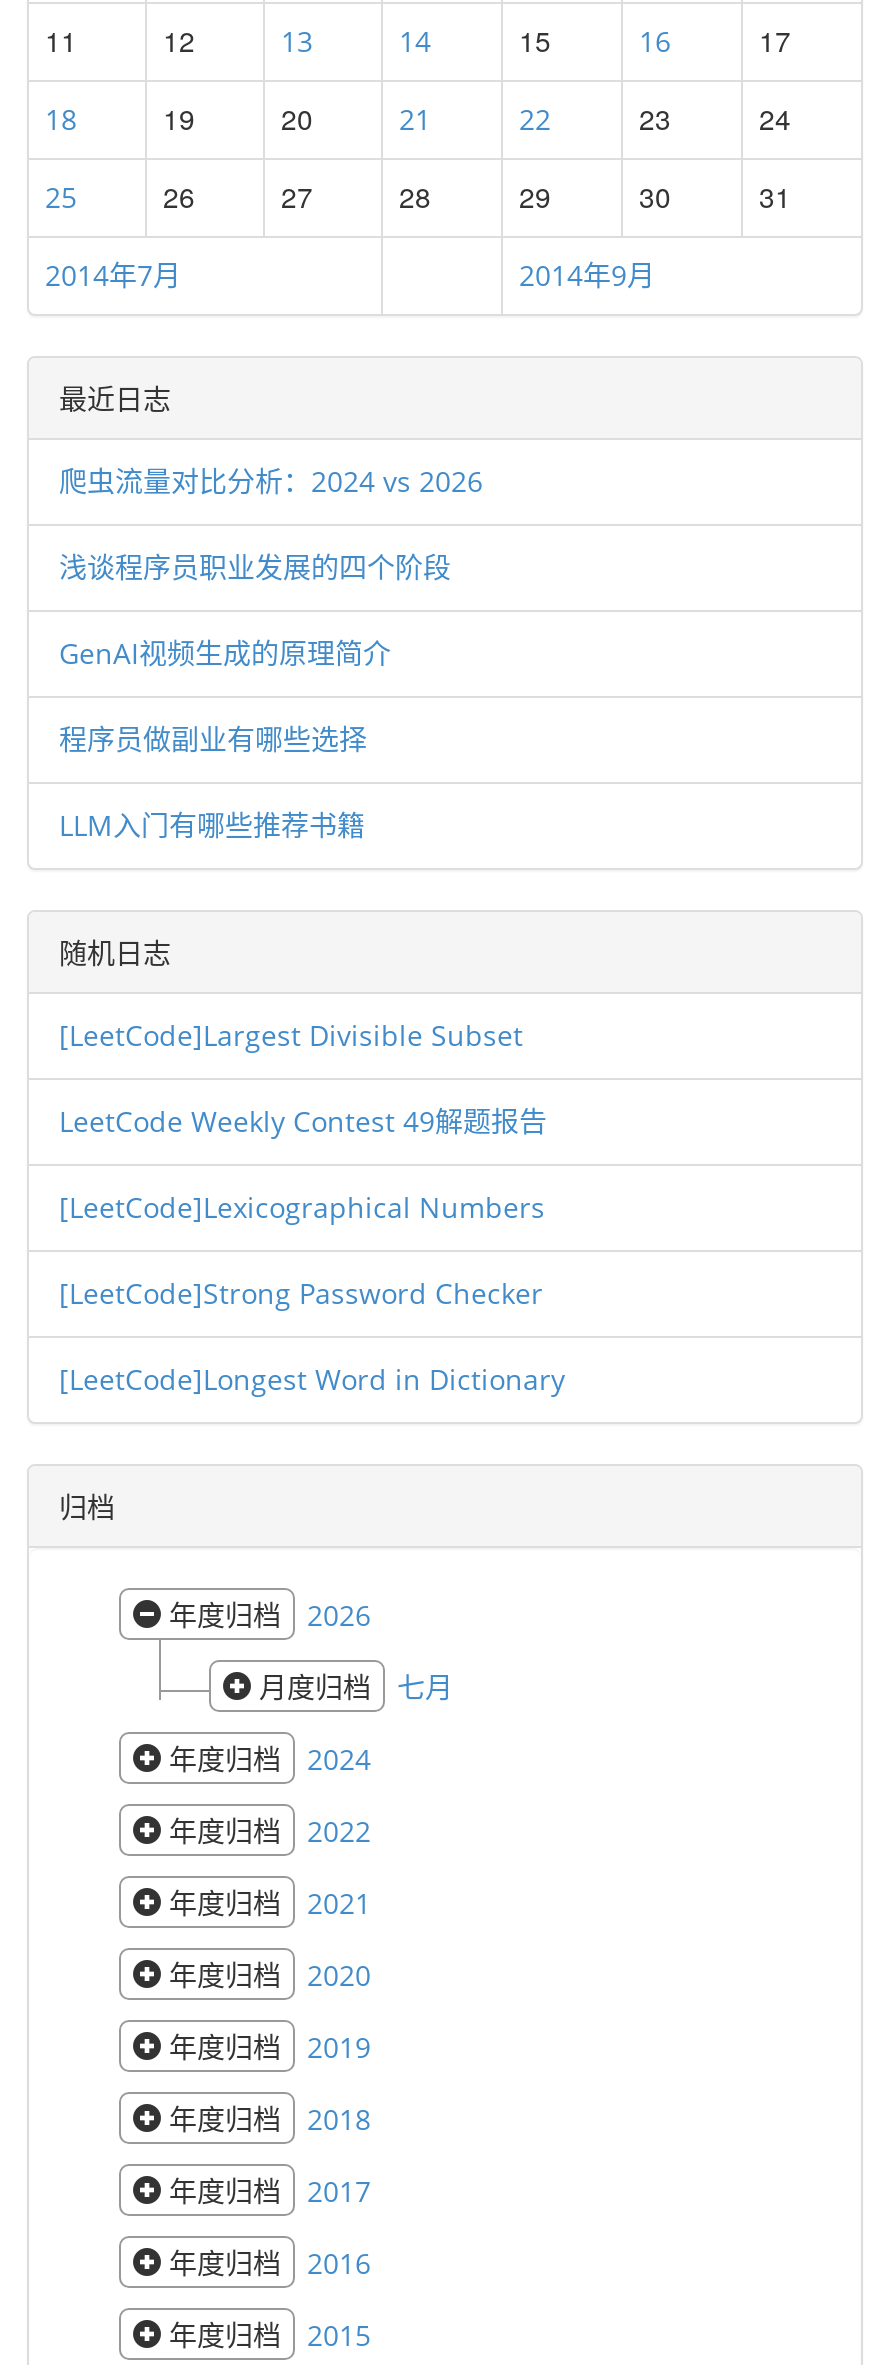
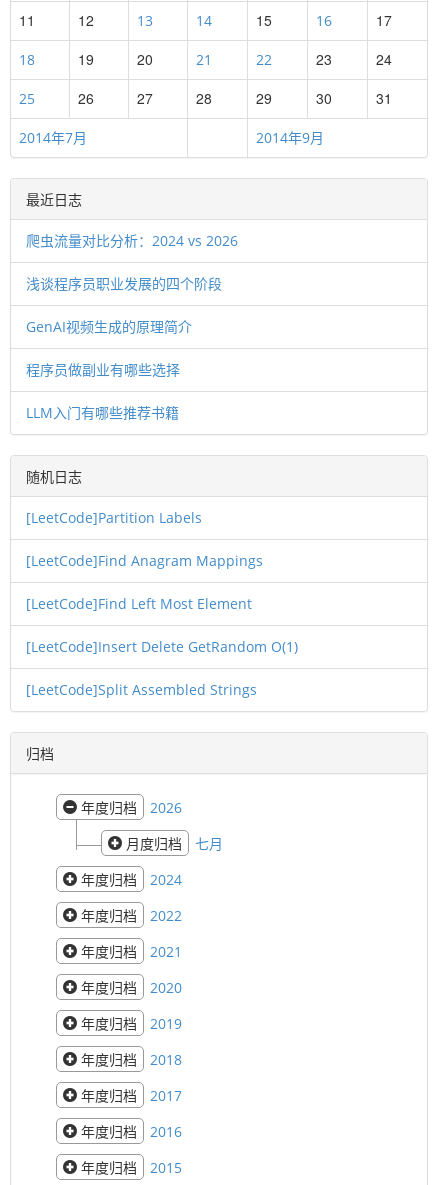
[59,1015,523,1053] [LeetCode]Largest Divisible Subset -> [26,508,202,527] [LeetCode]Partition Labels
[59,1101,547,1139] LeetCode Weekly Contest 49解题报告 -> [26,551,263,570] [LeetCode]Find Anagram Mappings
[59,1187,545,1225] [LeetCode]Lexicographical Numbers -> [26,594,252,613] [LeetCode]Find Left Most Element
[59,1273,543,1311] [LeetCode]Strong Password Checker -> [26,637,298,656] [LeetCode]Insert Delete GetRandom O(1)
[59,1359,565,1397] [LeetCode]Longest Word in Dictionary -> [26,680,257,699] [LeetCode]Split Assembled Strings

